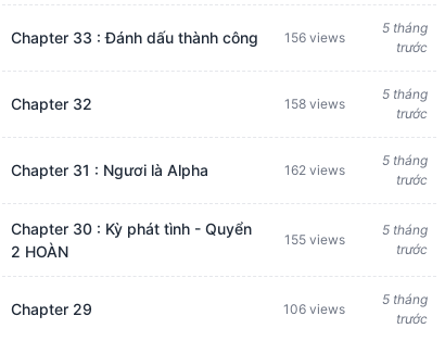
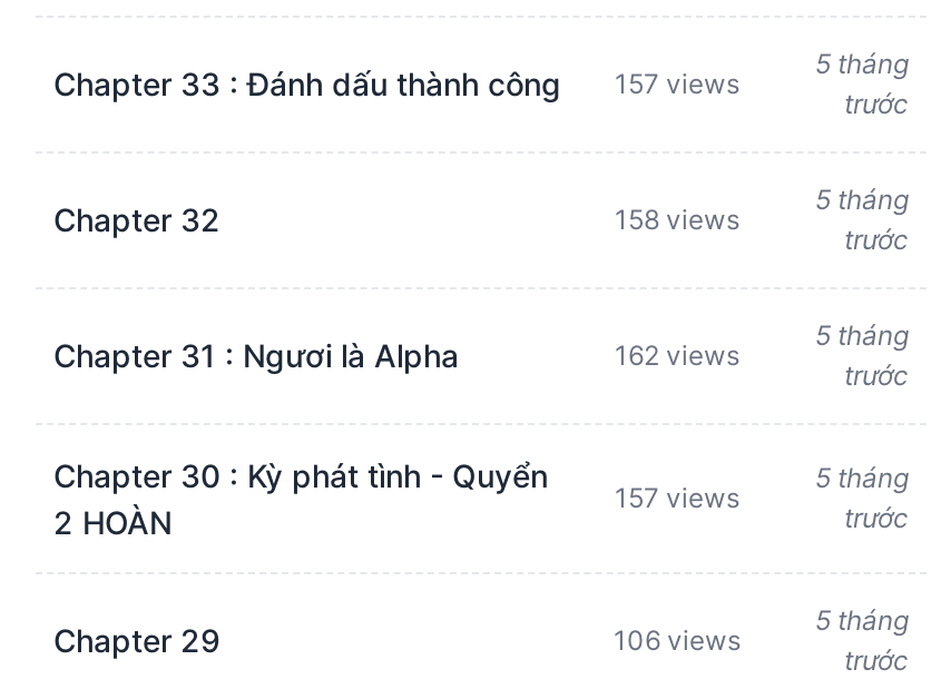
[11,28,345,47] Chapter 33 : Đánh dấu thành công 156 views -> [53,65,739,103] Chapter 33 : Đánh dấu thành công 157 views
[284,231,345,247] 155 views -> [615,480,739,513] 157 views

